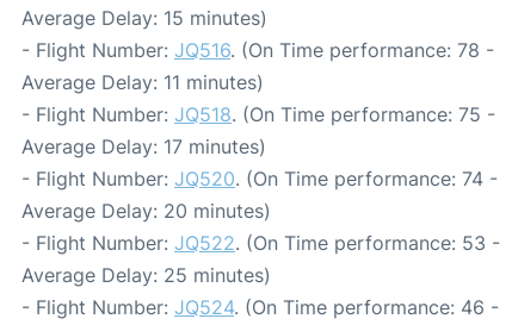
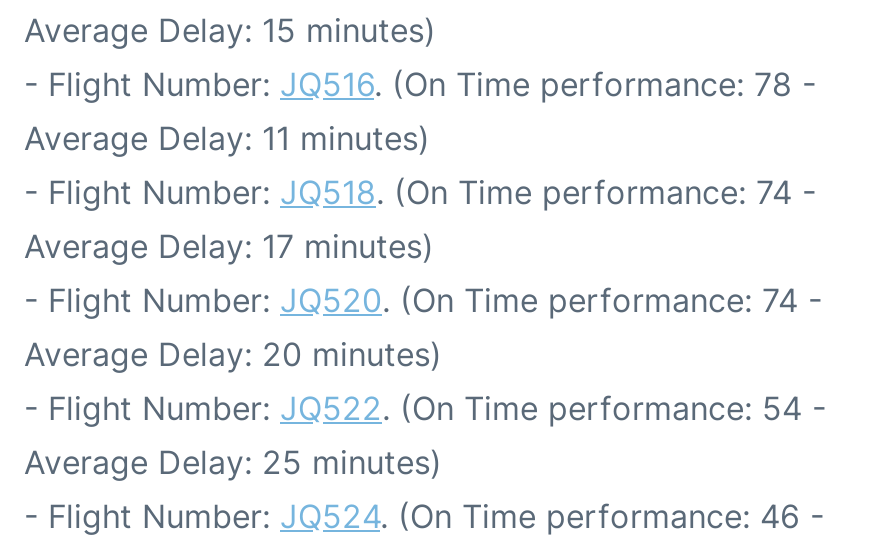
[21,102,495,126] - Flight Number: JQ518. (On Time performance: 75 - -> [24,172,816,212] - Flight Number: JQ518. (On Time performance: 74 -
[21,231,500,255] - Flight Number: JQ522. (On Time performance: 53 - -> [24,388,826,428] - Flight Number: JQ522. (On Time performance: 54 -

